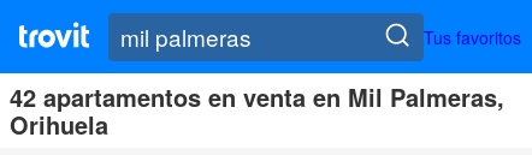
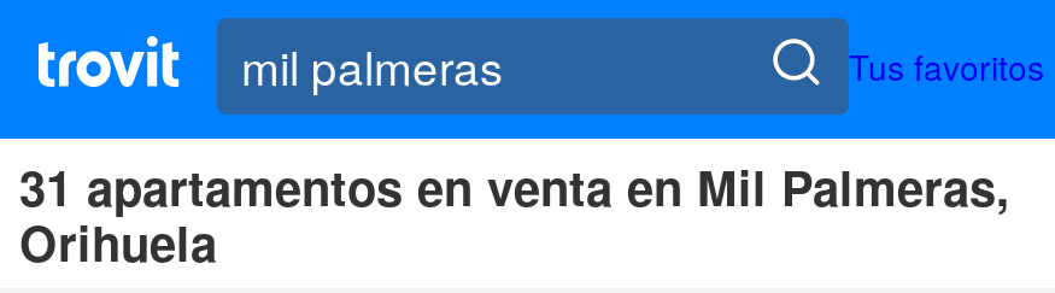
[10,80,504,115] 42 apartamentos en venta en Mil Palmeras, -> [19,152,1010,222] 31 apartamentos en venta en Mil Palmeras,

